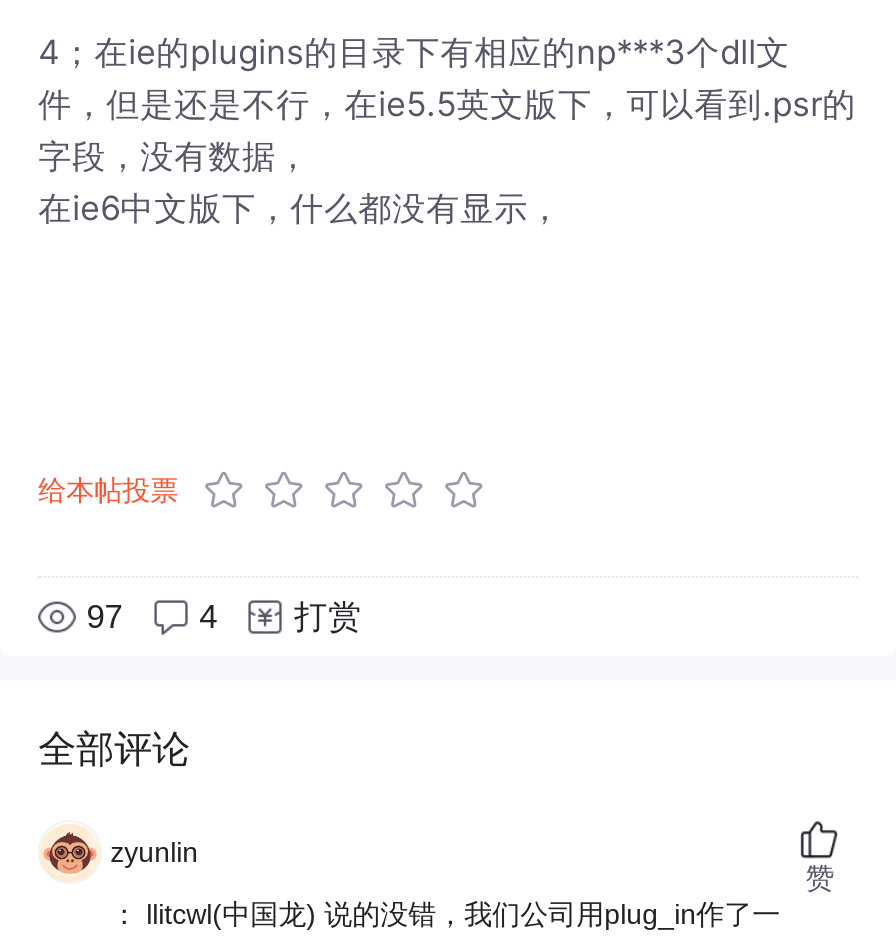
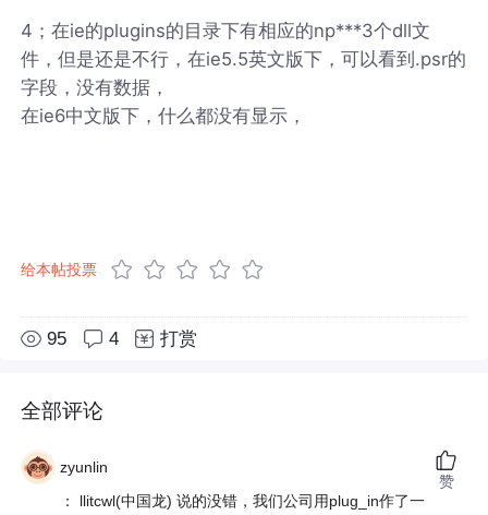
[86,599,122,637] 97 -> [47,329,67,349] 95

